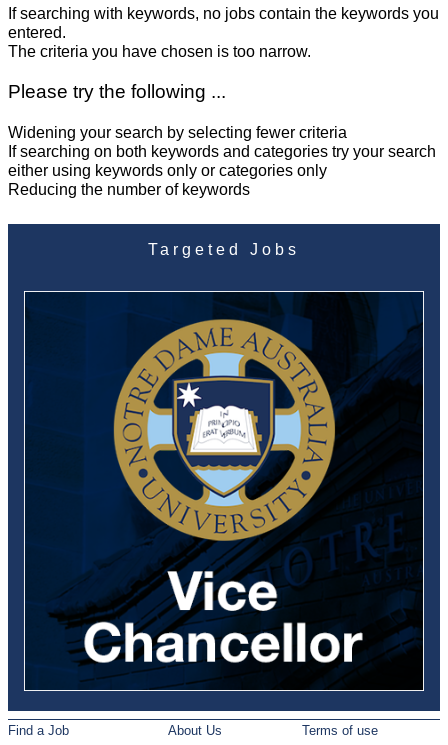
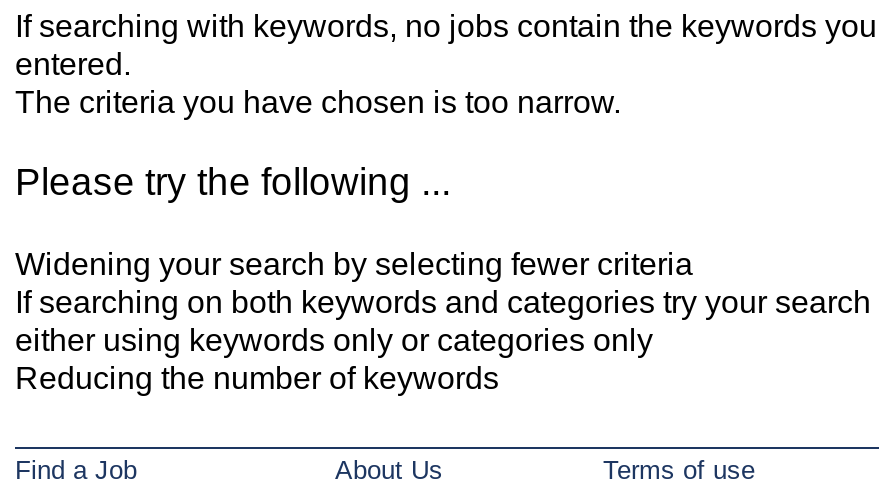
[7,224,441,712] [image] | Targeted Jobs -> none

